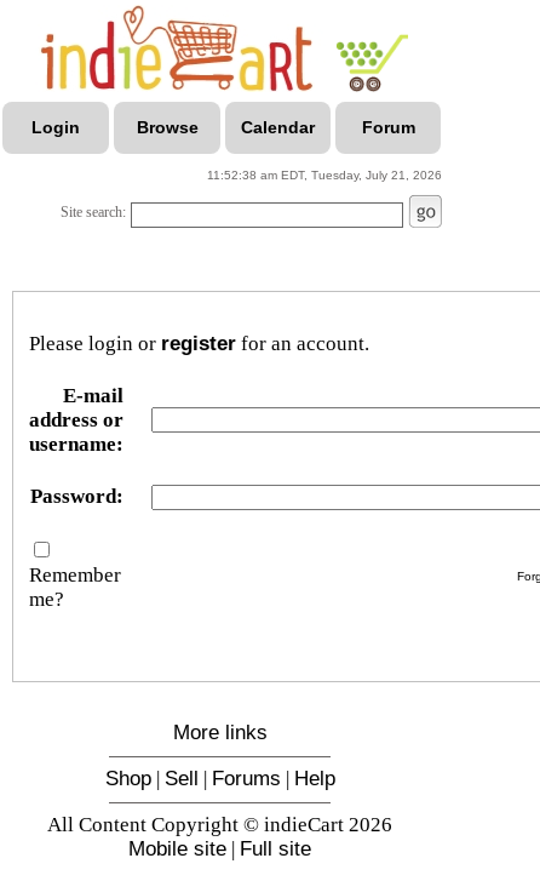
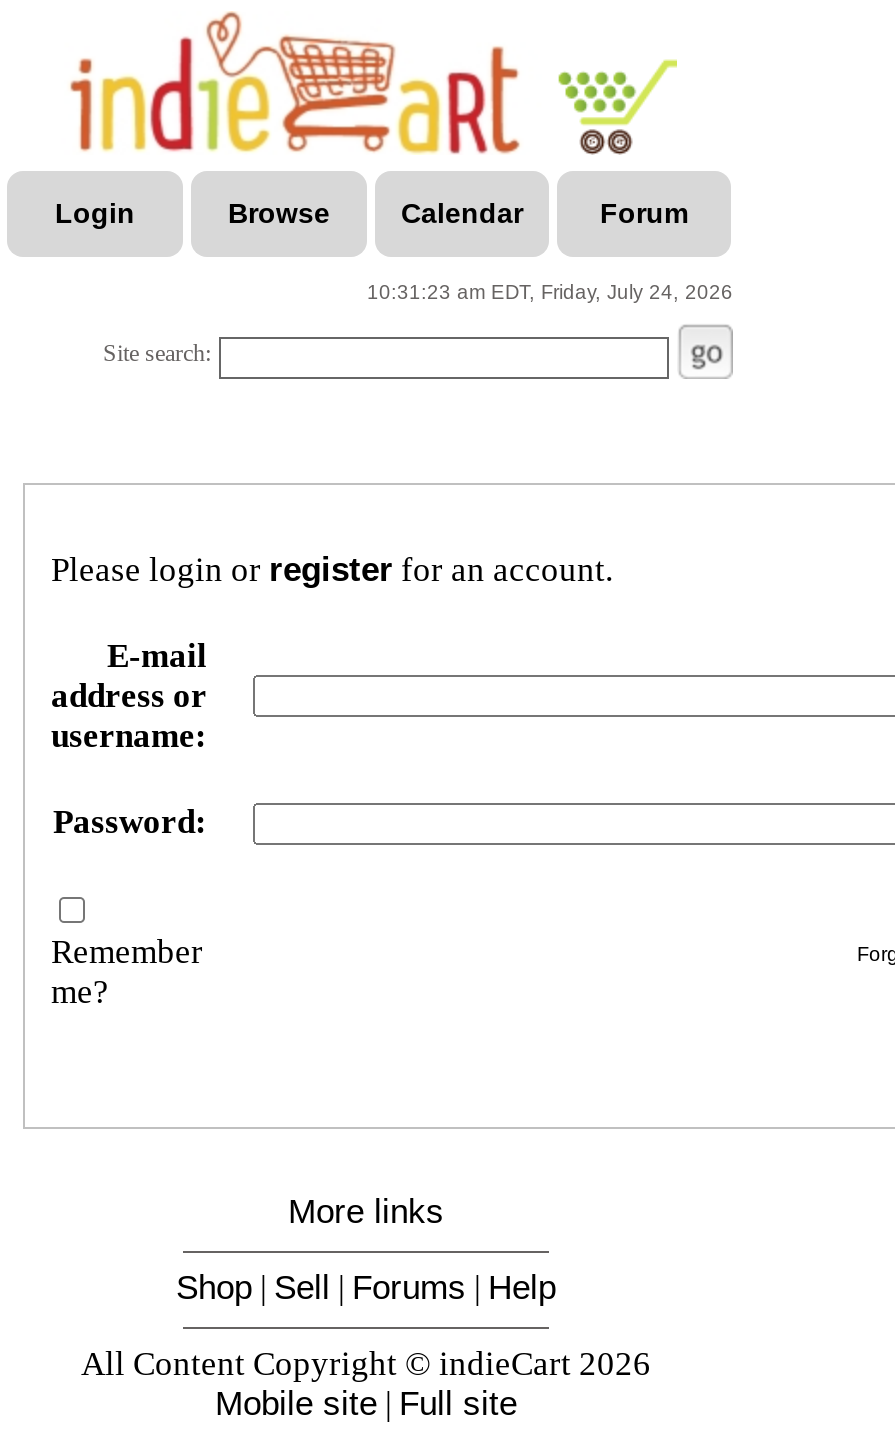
[207,168,442,182] 11:52:38 am EDT, Tuesday, July 21, 2026 -> [367,281,733,303] 10:31:23 am EDT, Friday, July 24, 2026

